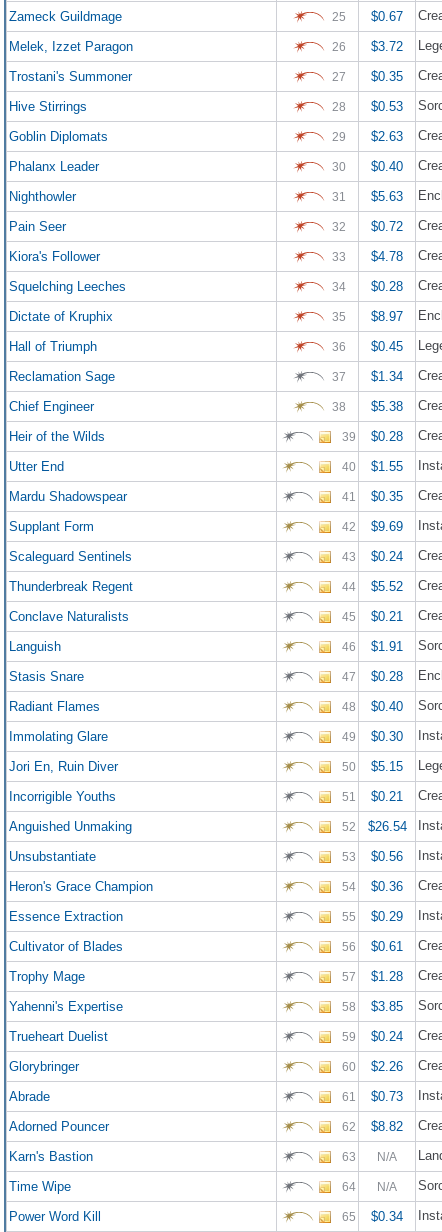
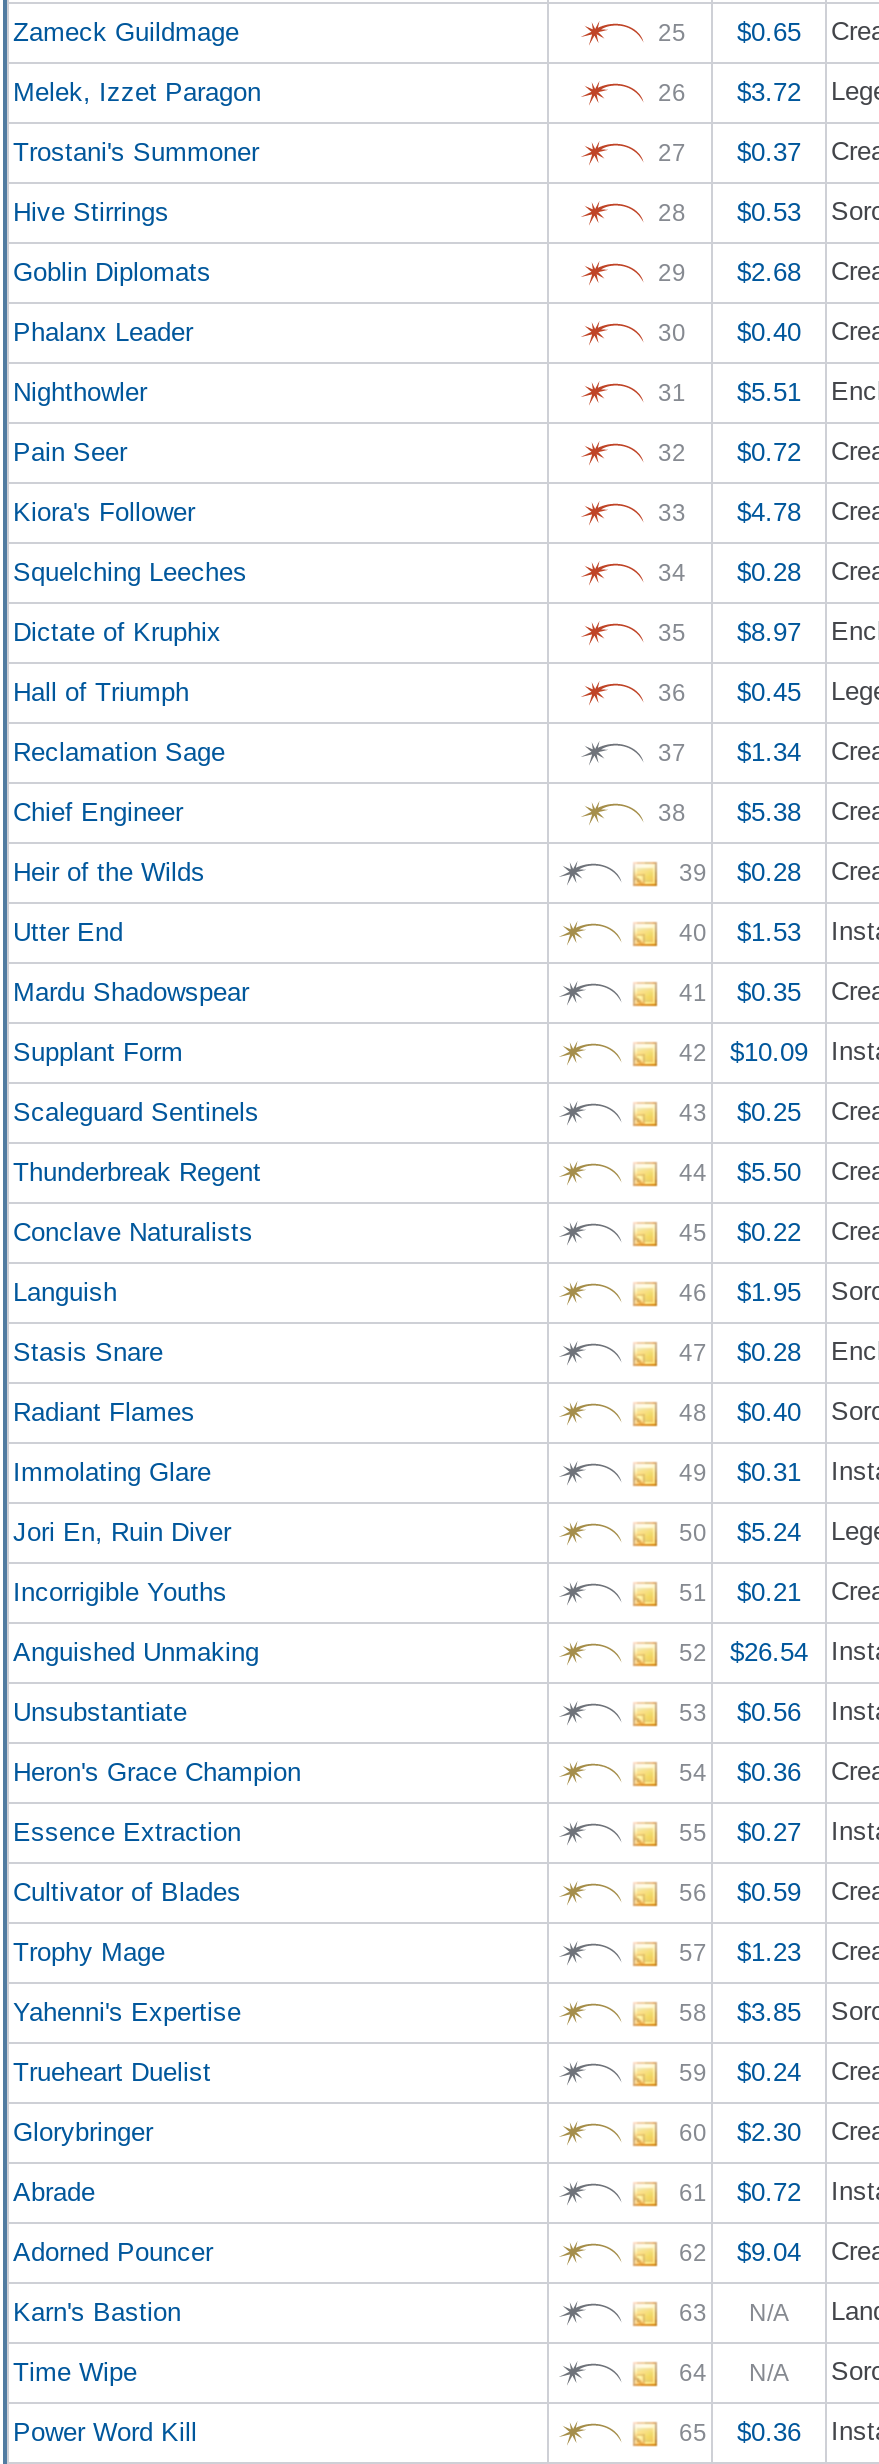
[371,9,403,24] $0.67 -> [737,18,801,48] $0.65
[371,69,403,84] $0.35 -> [737,138,801,168] $0.37
[371,129,403,144] $2.63 -> [737,258,801,288] $2.68
[371,189,403,204] $5.63 -> [737,378,801,408] $5.51
[371,459,403,474] $1.55 -> [737,918,801,948] $1.53
[371,519,403,534] $9.69 -> [730,1038,808,1068] $10.09
[371,549,403,564] $0.24 -> [737,1098,801,1128] $0.25
[371,579,403,594] $5.52 -> [737,1158,801,1188] $5.50
[371,609,403,624] $0.21 -> [737,1218,801,1248] $0.22
[371,639,403,654] $1.91 -> [737,1278,801,1308] $1.95
[371,729,403,744] $0.30 -> [737,1458,801,1488] $0.31
[371,759,403,774] $5.15 -> [737,1518,801,1548] $5.24
[371,909,403,924] $0.29 -> [737,1818,801,1848] $0.27
[371,939,403,954] $0.61 -> [737,1878,801,1908] $0.59
[371,969,403,984] $1.28 -> [737,1938,801,1968] $1.23
[371,1059,403,1074] $2.26 -> [737,2118,801,2148] $2.30
[371,1089,403,1104] $0.73 -> [737,2178,801,2208] $0.72
[371,1119,403,1134] $8.82 -> [737,2238,801,2268] $9.04
[371,1209,403,1224] $0.34 -> [737,2418,801,2448] $0.36

